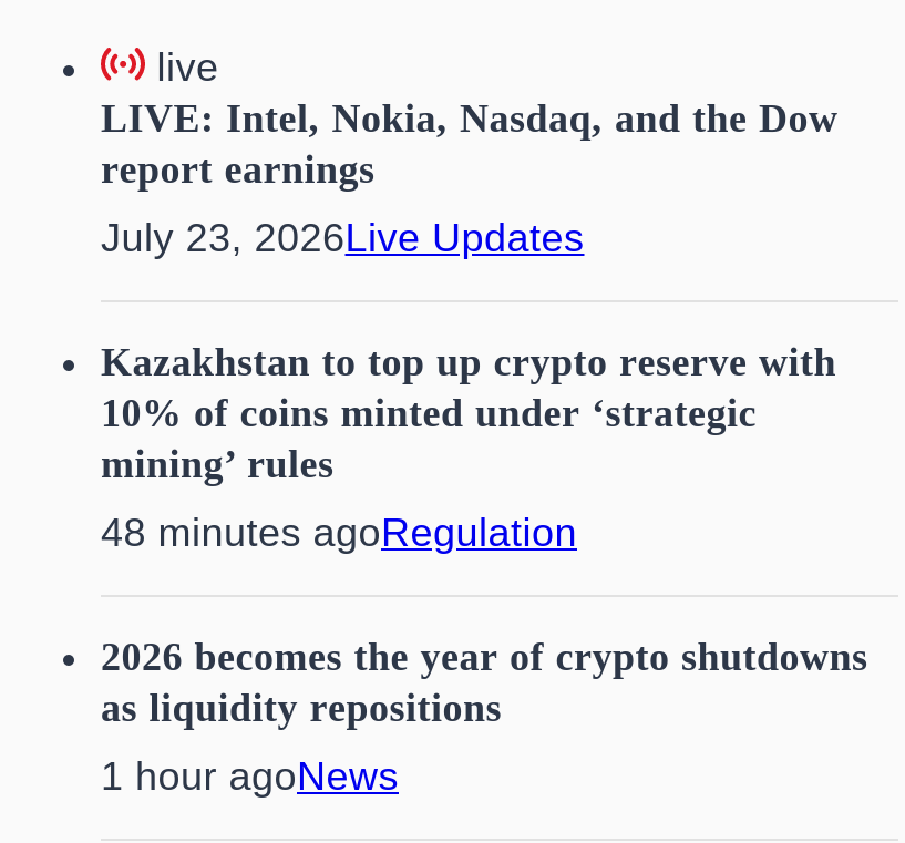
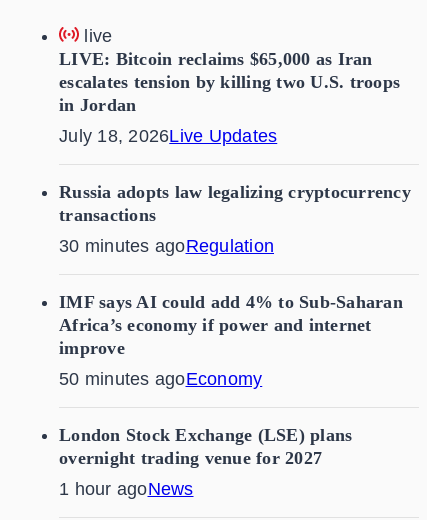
[101,96,868,730] LIVE: Intel, Nokia, Nasdaq, and the Dow | report earnings | July 23, 2026Live Updates | Kazakhstan to top up crypto reserve with | 10% of coins minted under ‘strategic | mining’ rules | 48 minutes agoRegulation | 2026 becomes the year of crypto shutdowns | as liquidity repositions -> [59,49,411,468] LIVE: Bitcoin reclaims $65,000 as Iran | escalates tension by killing two U.S. troops | in Jordan | July 18, 2026Live Updates | Russia adopts law legalizing cryptocurrency | transactions | 30 minutes agoRegulation | IMF says AI could add 4% to Sub-Saharan | Africa’s economy if power and internet | improve | 50 minutes agoEconomy | London Stock Exchange (LSE) plans | overnight trading venue for 2027

